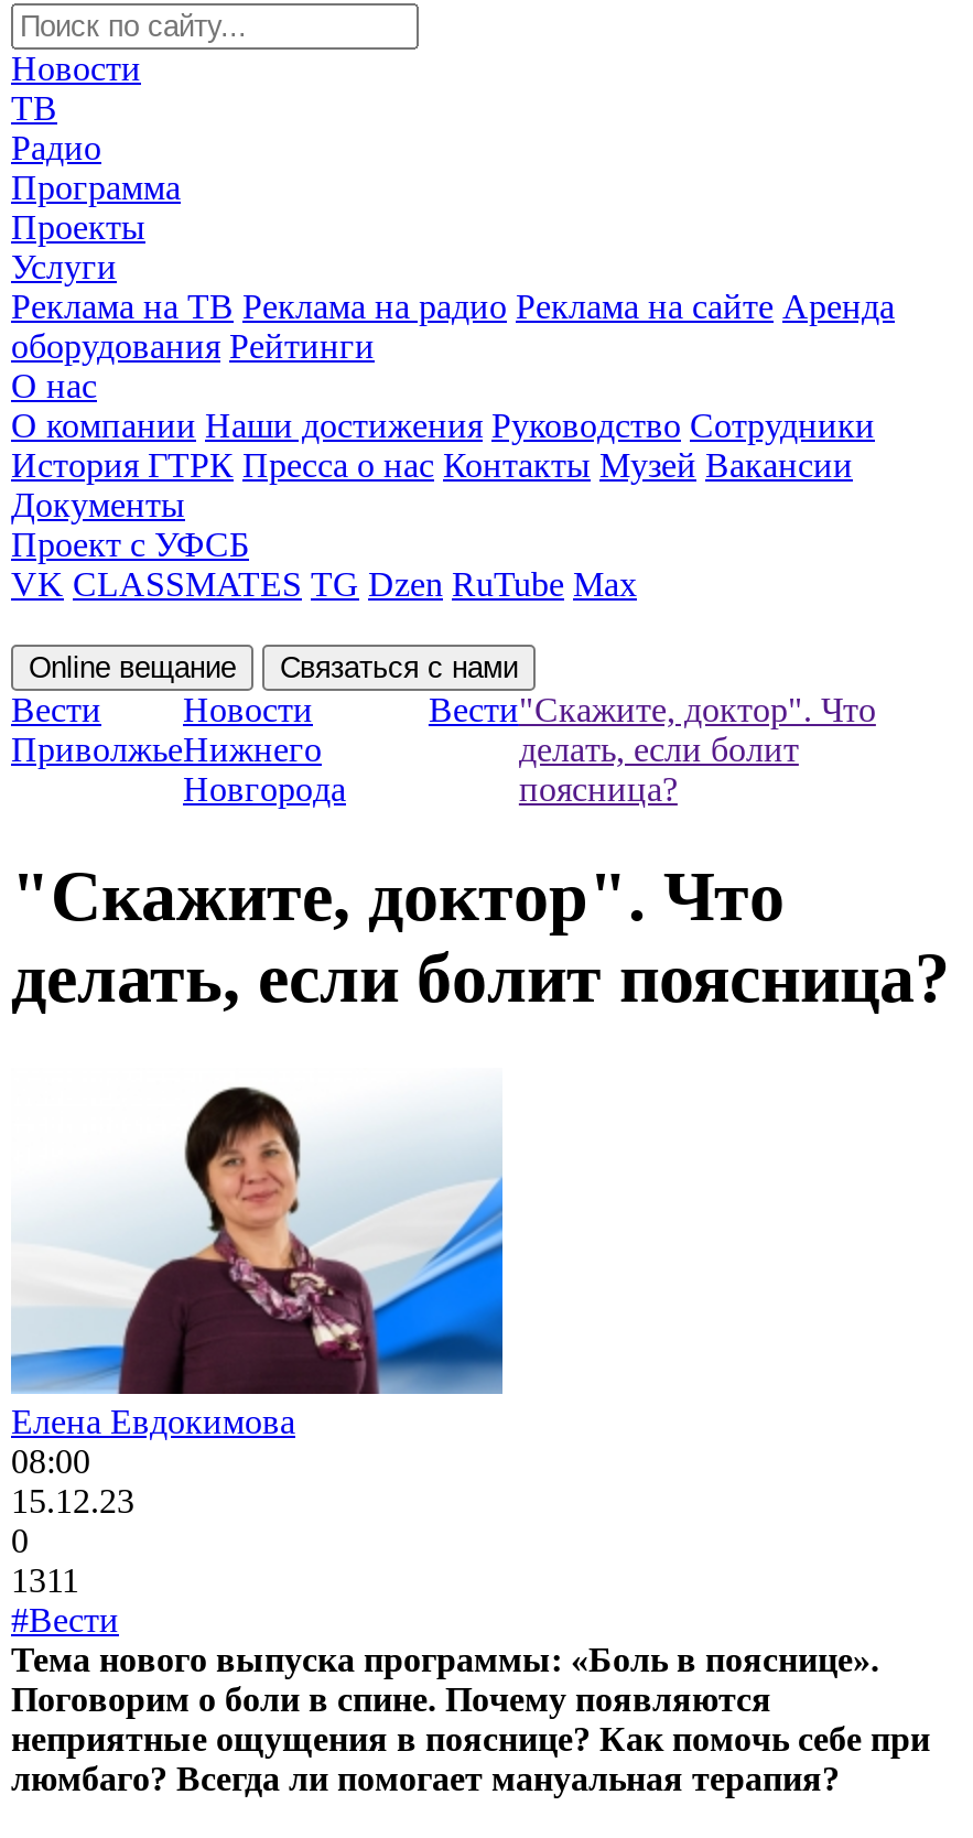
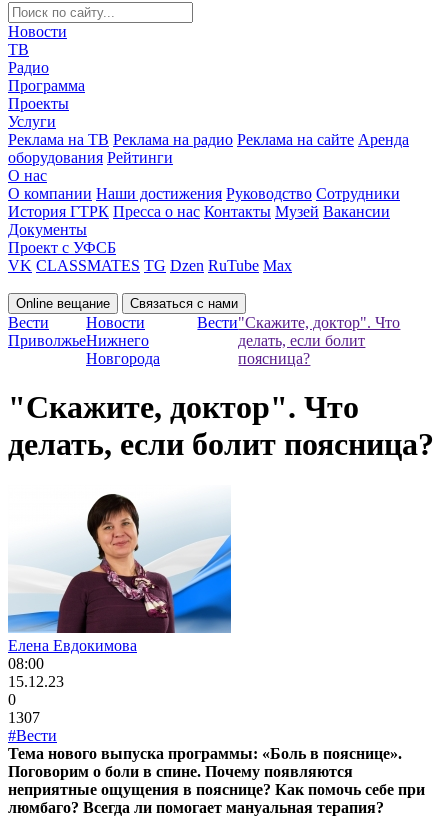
[11,1561,79,1599] 1311 -> [8,709,40,726] 1307

